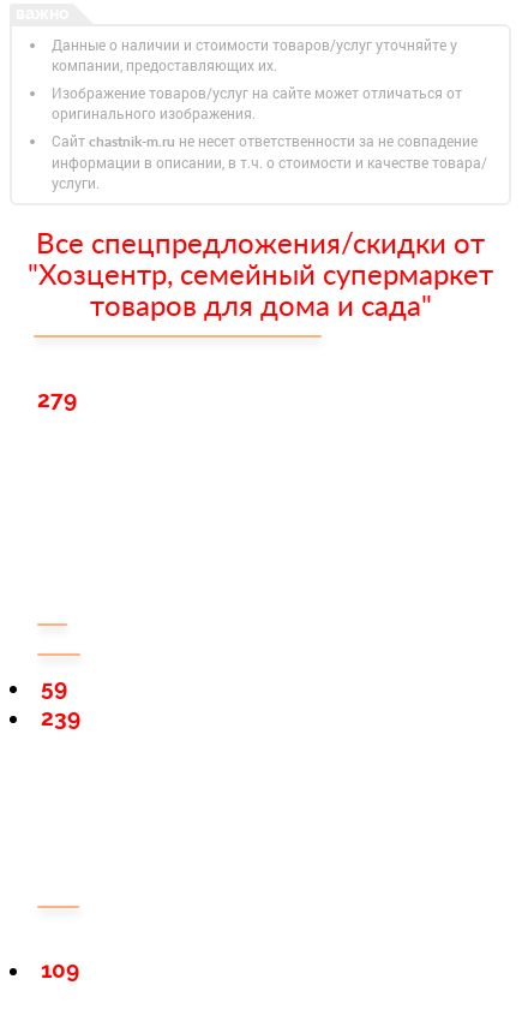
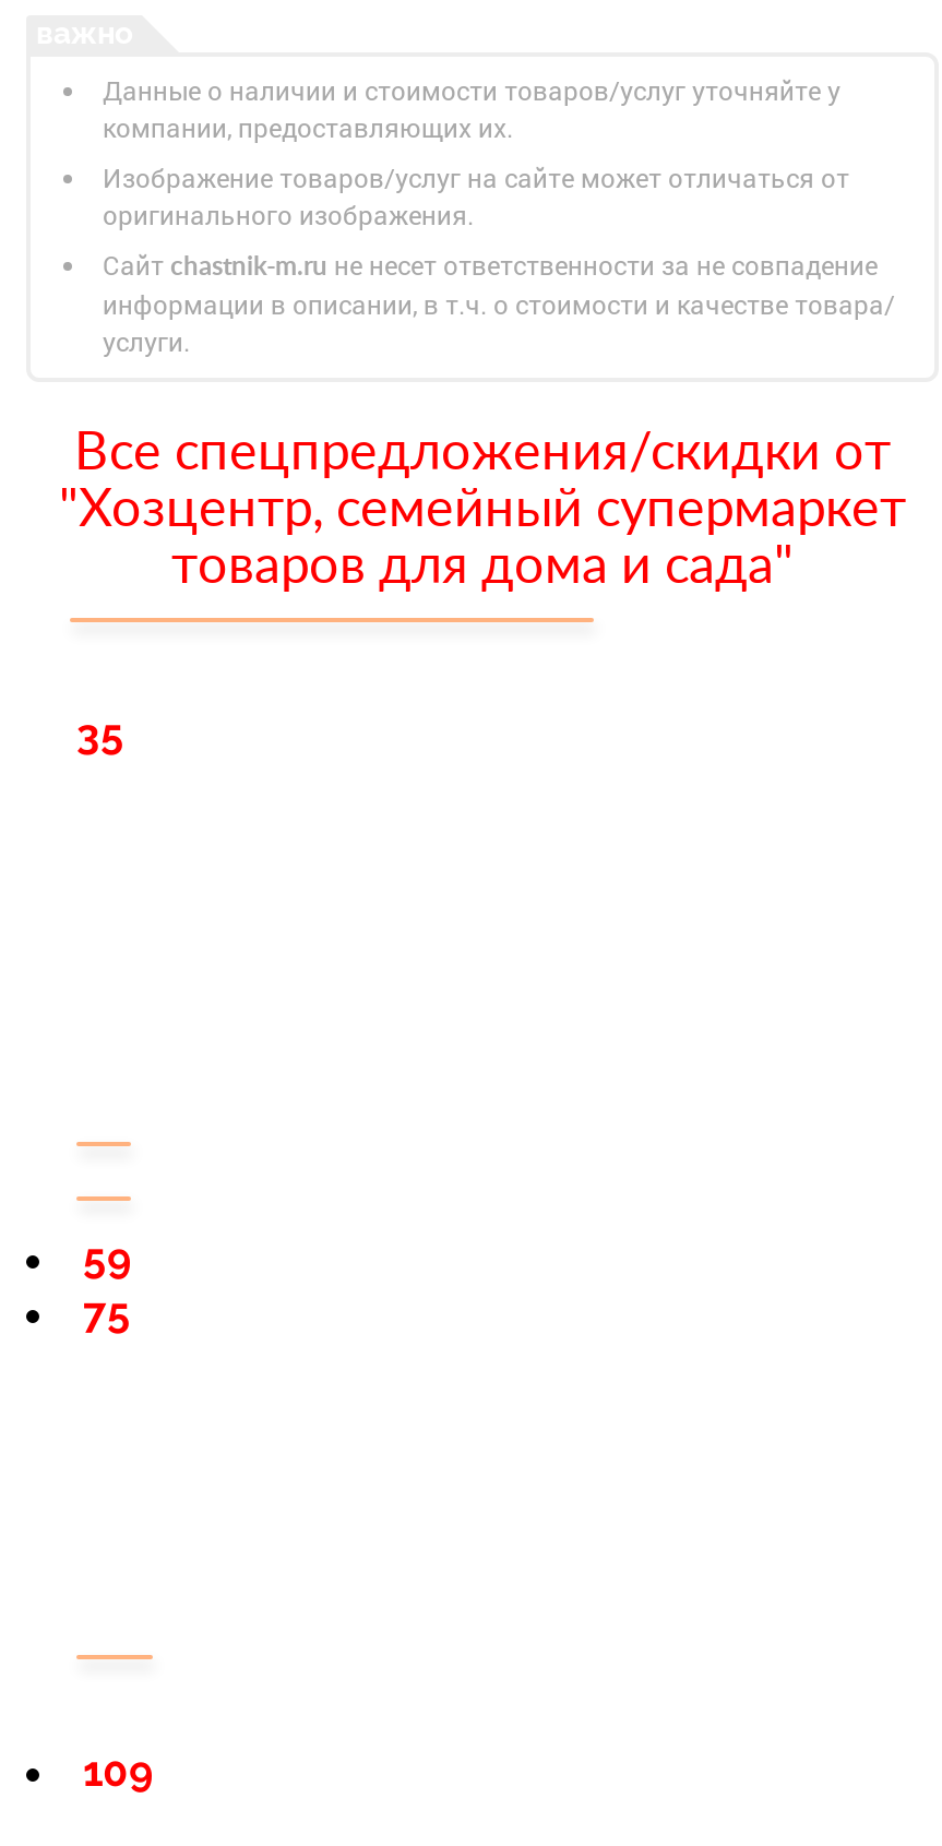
[37,386,77,412] 279 -> [76,710,124,758] 35
[41,704,80,730] 239 -> [83,1288,131,1336] 75

